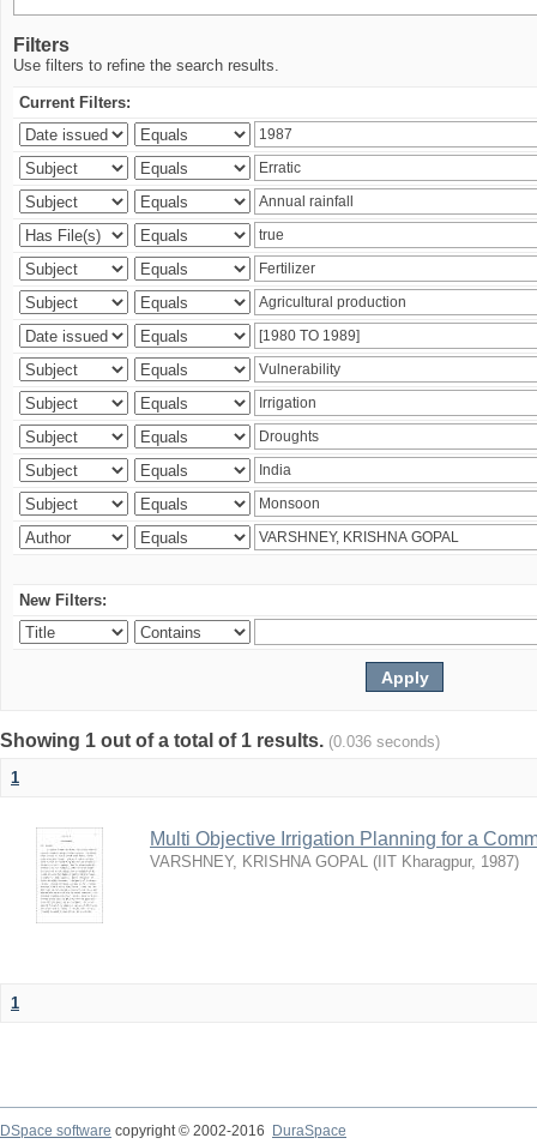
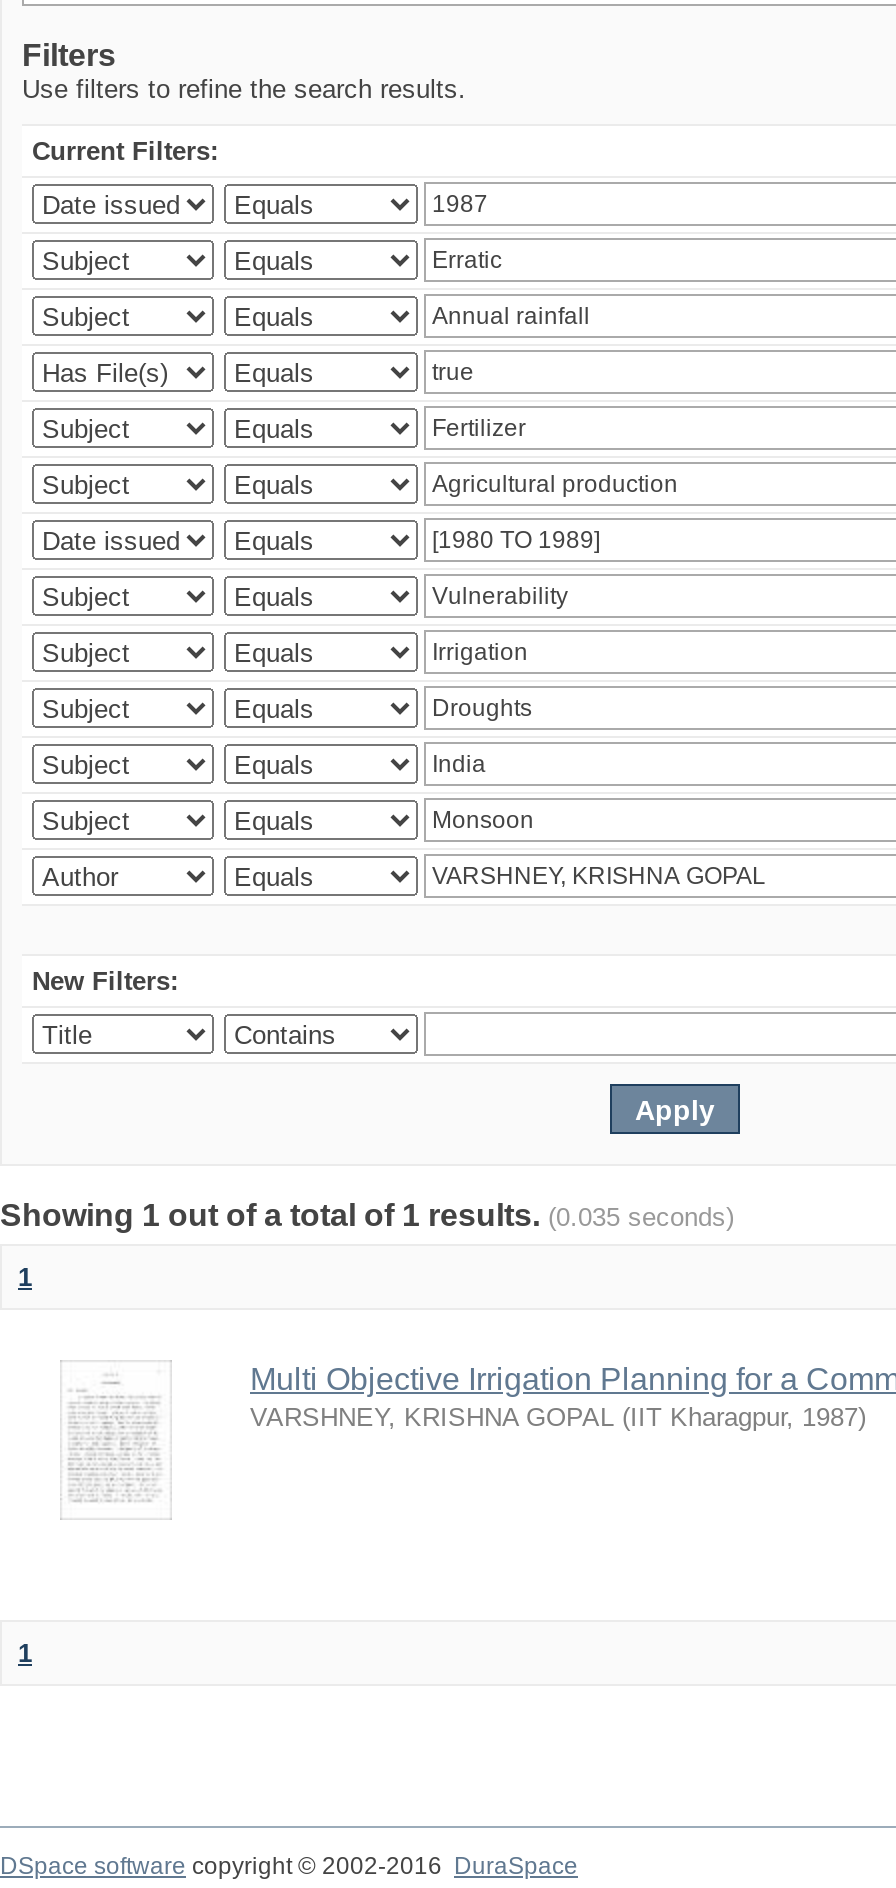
[0,730,440,751] Showing 1 out of a total of 1 results. (0.036 seconds) -> [0,1198,734,1232] Showing 1 out of a total of 1 results. (0.035 seconds)

